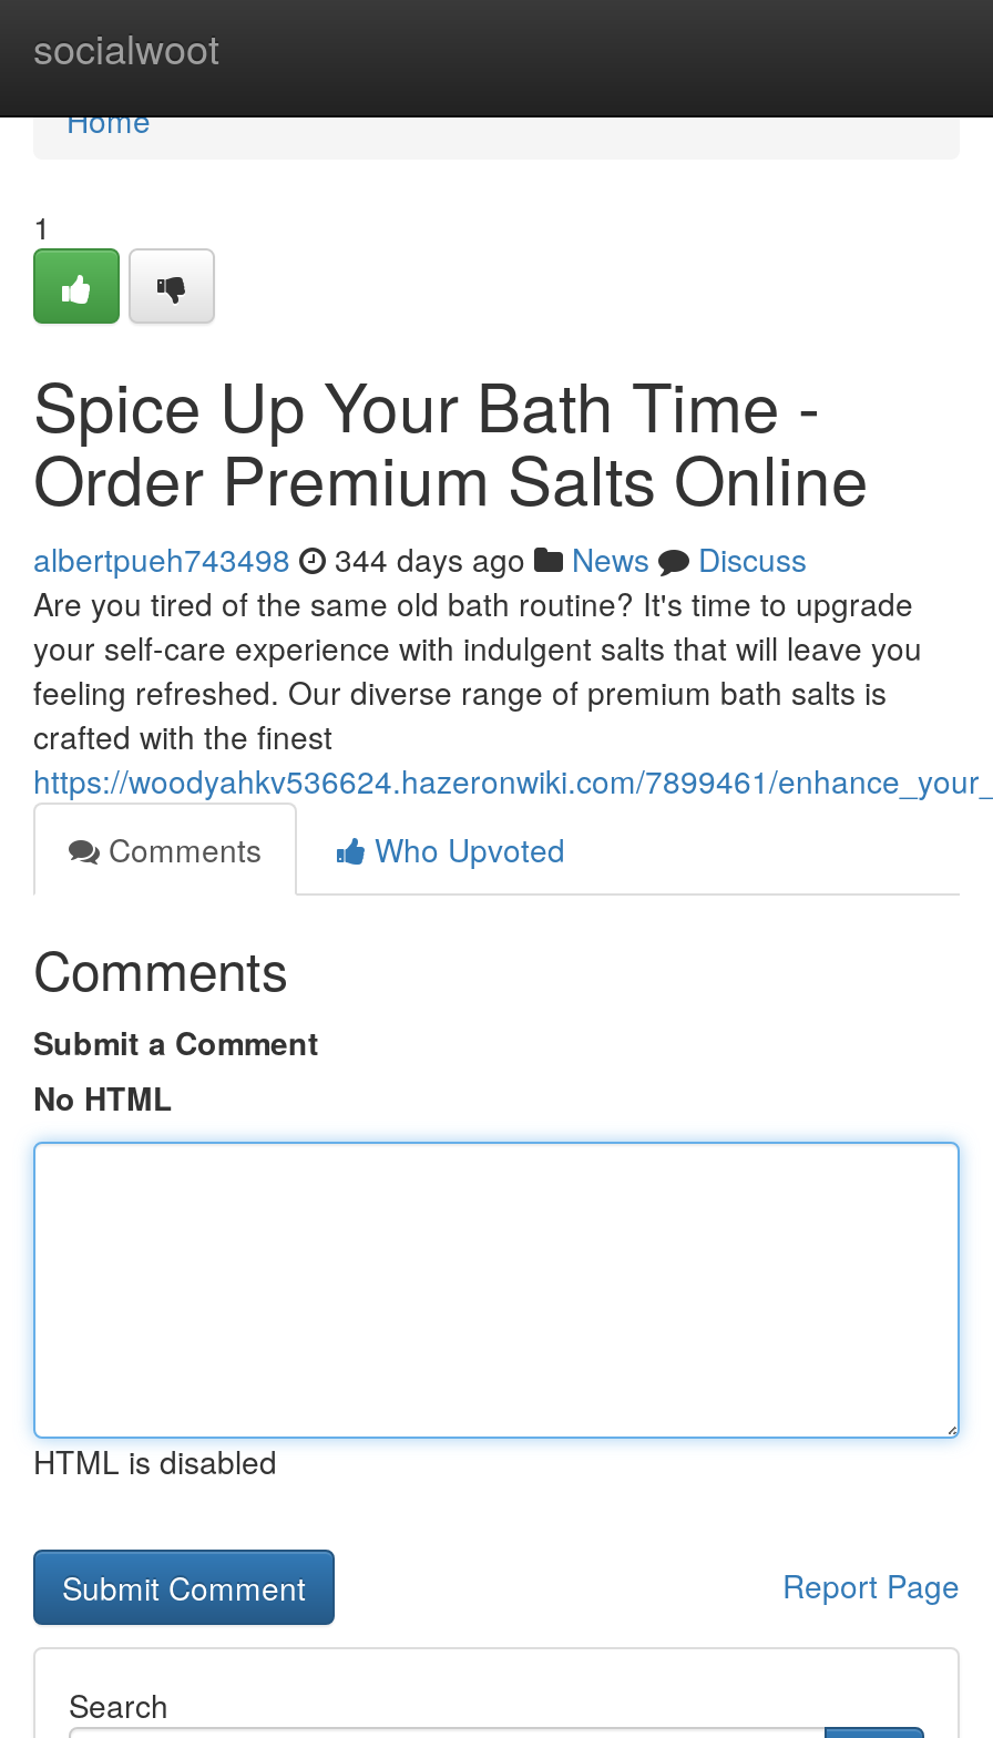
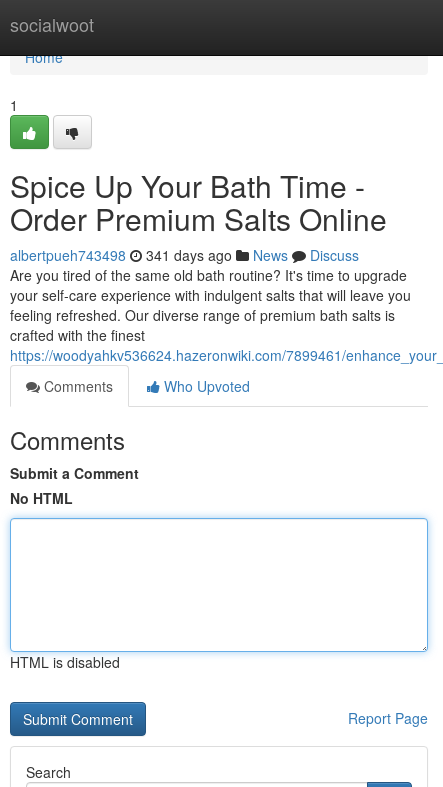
[33,536,807,581] albertpueh743498 344 days ago News Discuss -> [10,245,359,265] albertpueh743498 341 days ago News Discuss

